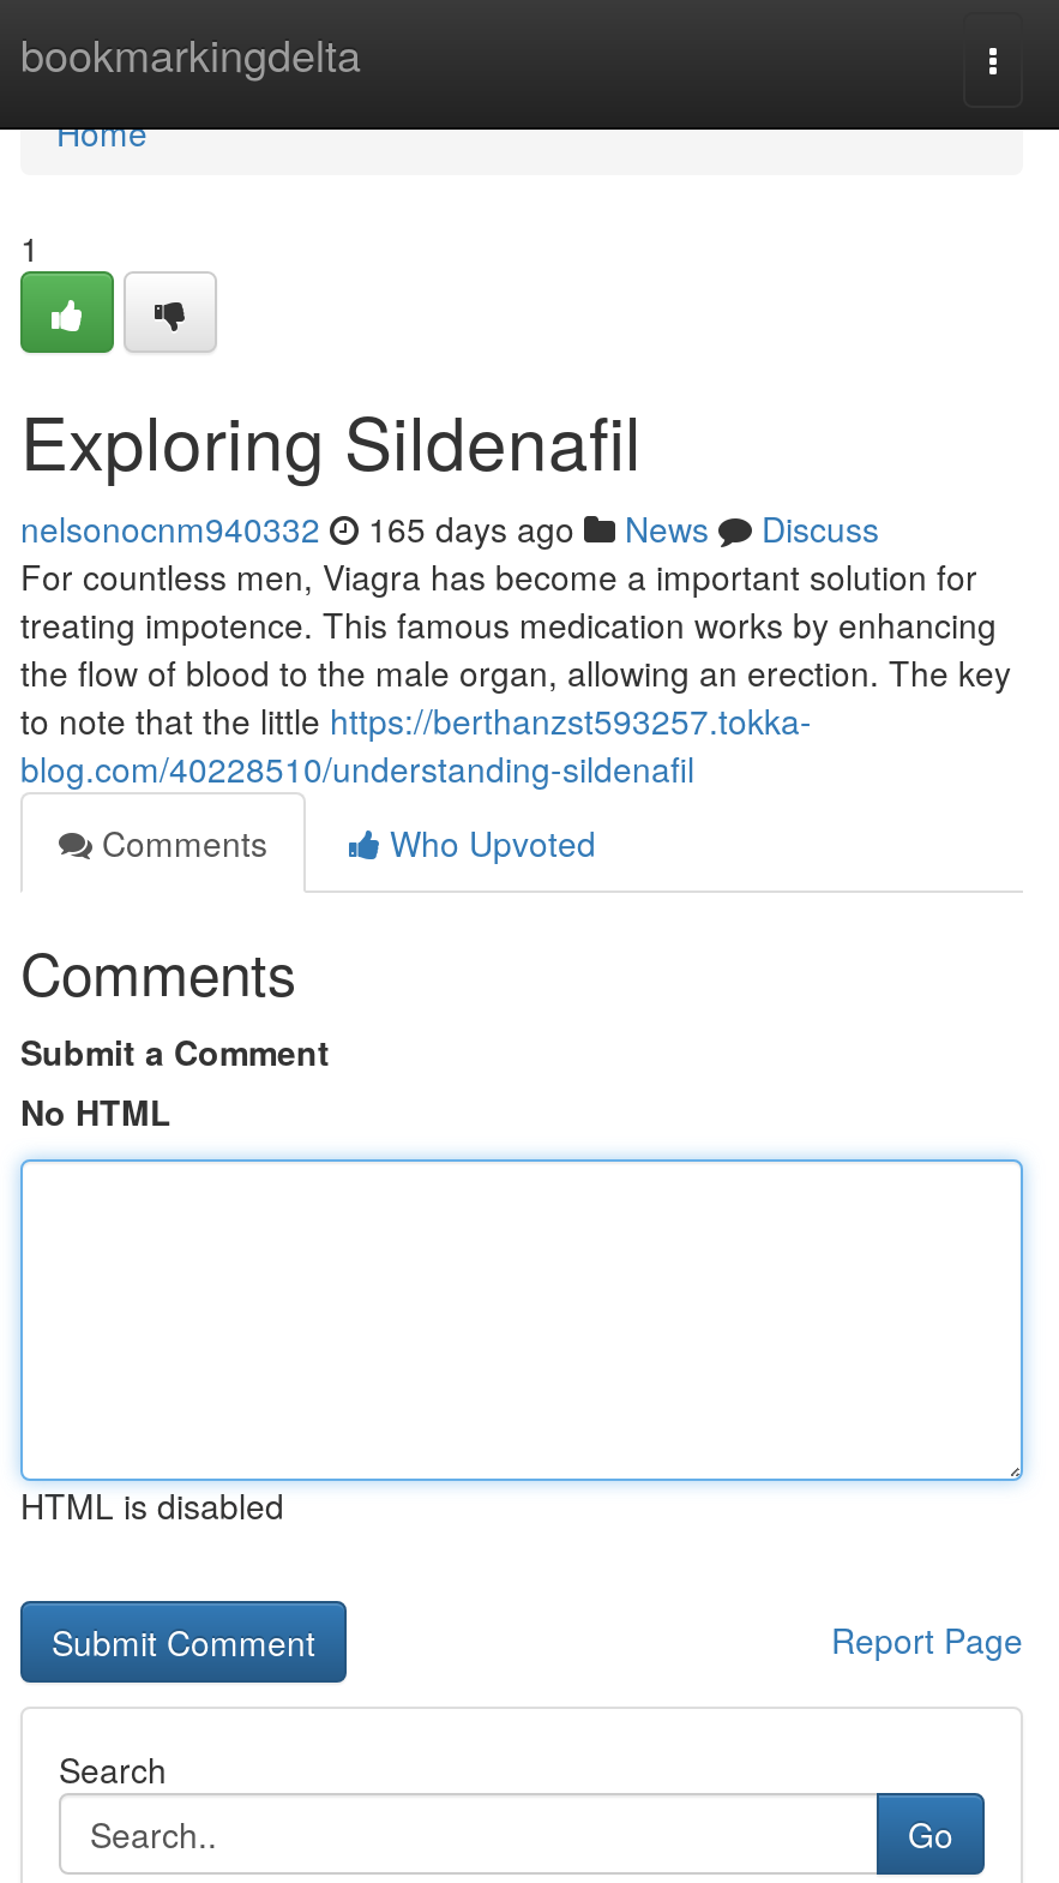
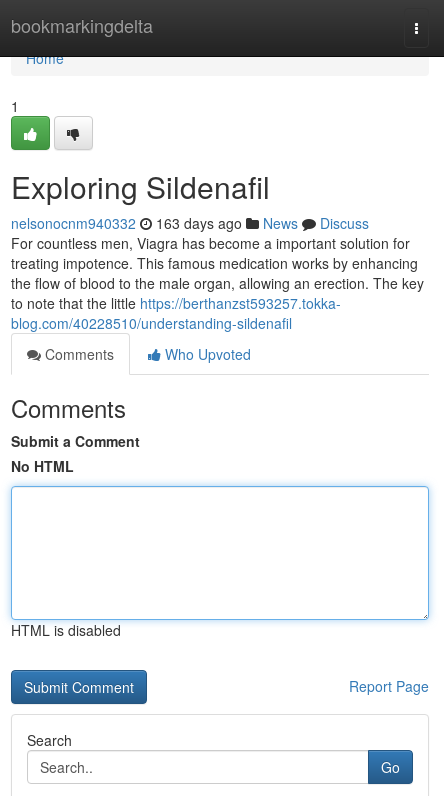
[20,504,879,552] nelsonocnm940332 165 days ago News Discuss -> [11,213,369,233] nelsonocnm940332 163 days ago News Discuss

